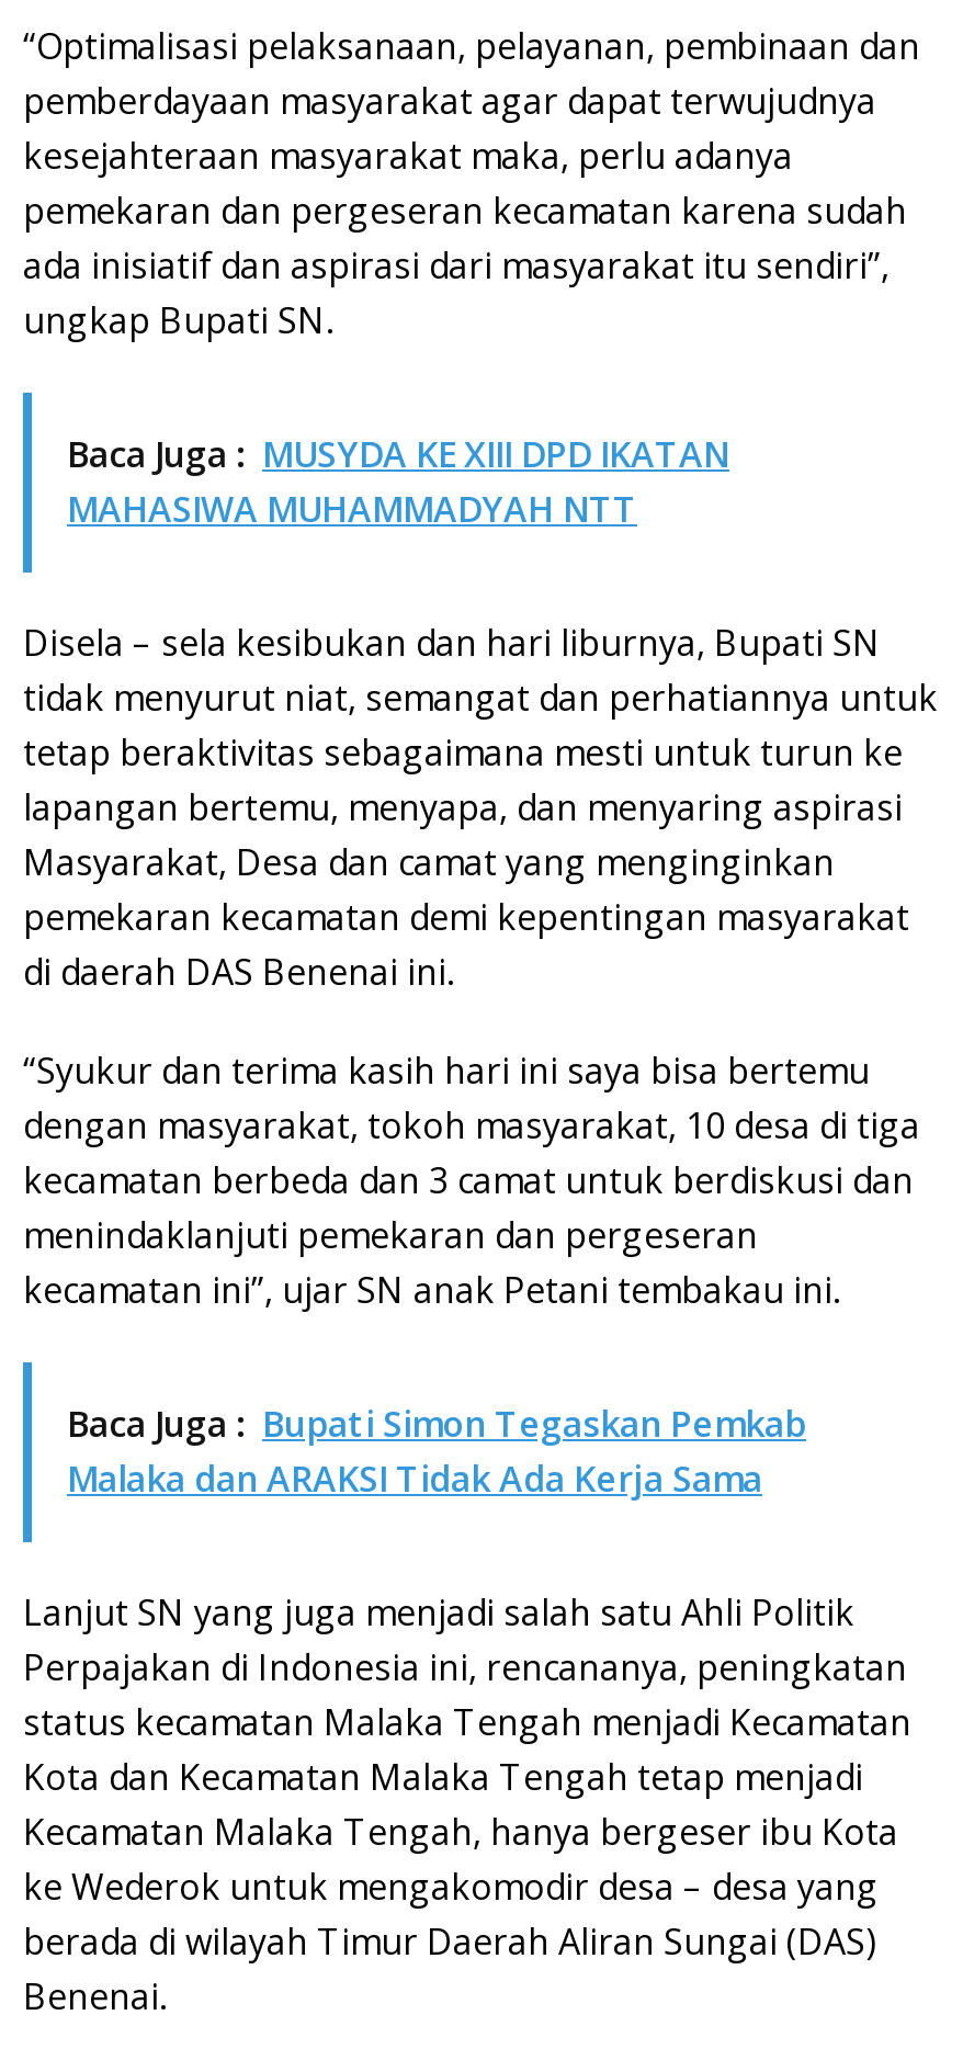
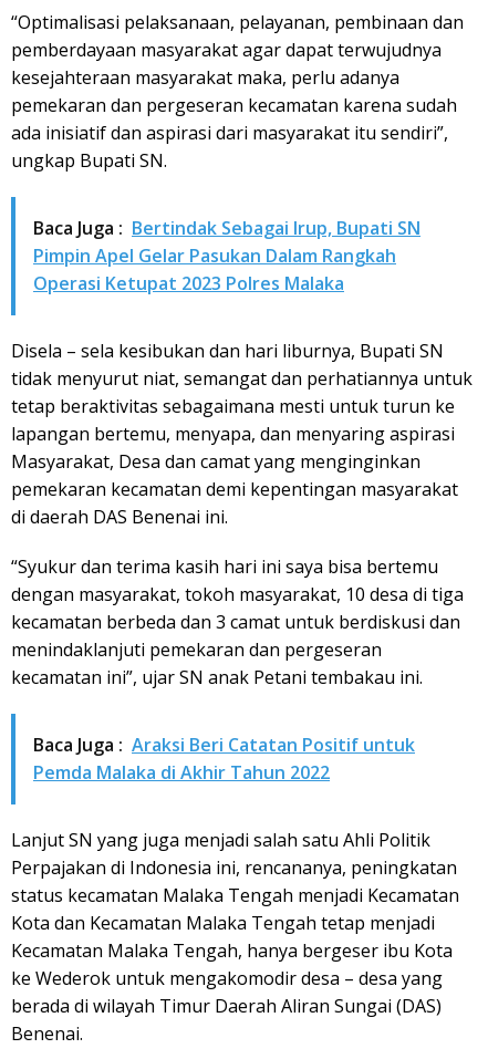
[67,430,729,533] Baca Juga : MUSYDA KE XIII DPD IKATAN | MAHASIWA MUHAMMADYAH NTT -> [33,216,420,295] Baca Juga : Bertindak Sebagai Irup, Bupati SN | Pimpin Apel Gelar Pasukan Dalam Rangkah | Operasi Ketupat 2023 Polres Malaka
[67,1400,806,1503] Baca Juga : Bupati Simon Tegaskan Pemkab | Malaka dan ARAKSI Tidak Ada Kerja Sama -> [33,733,415,785] Baca Juga : Araksi Beri Catatan Positif untuk | Pemda Malaka di Akhir Tahun 2022

